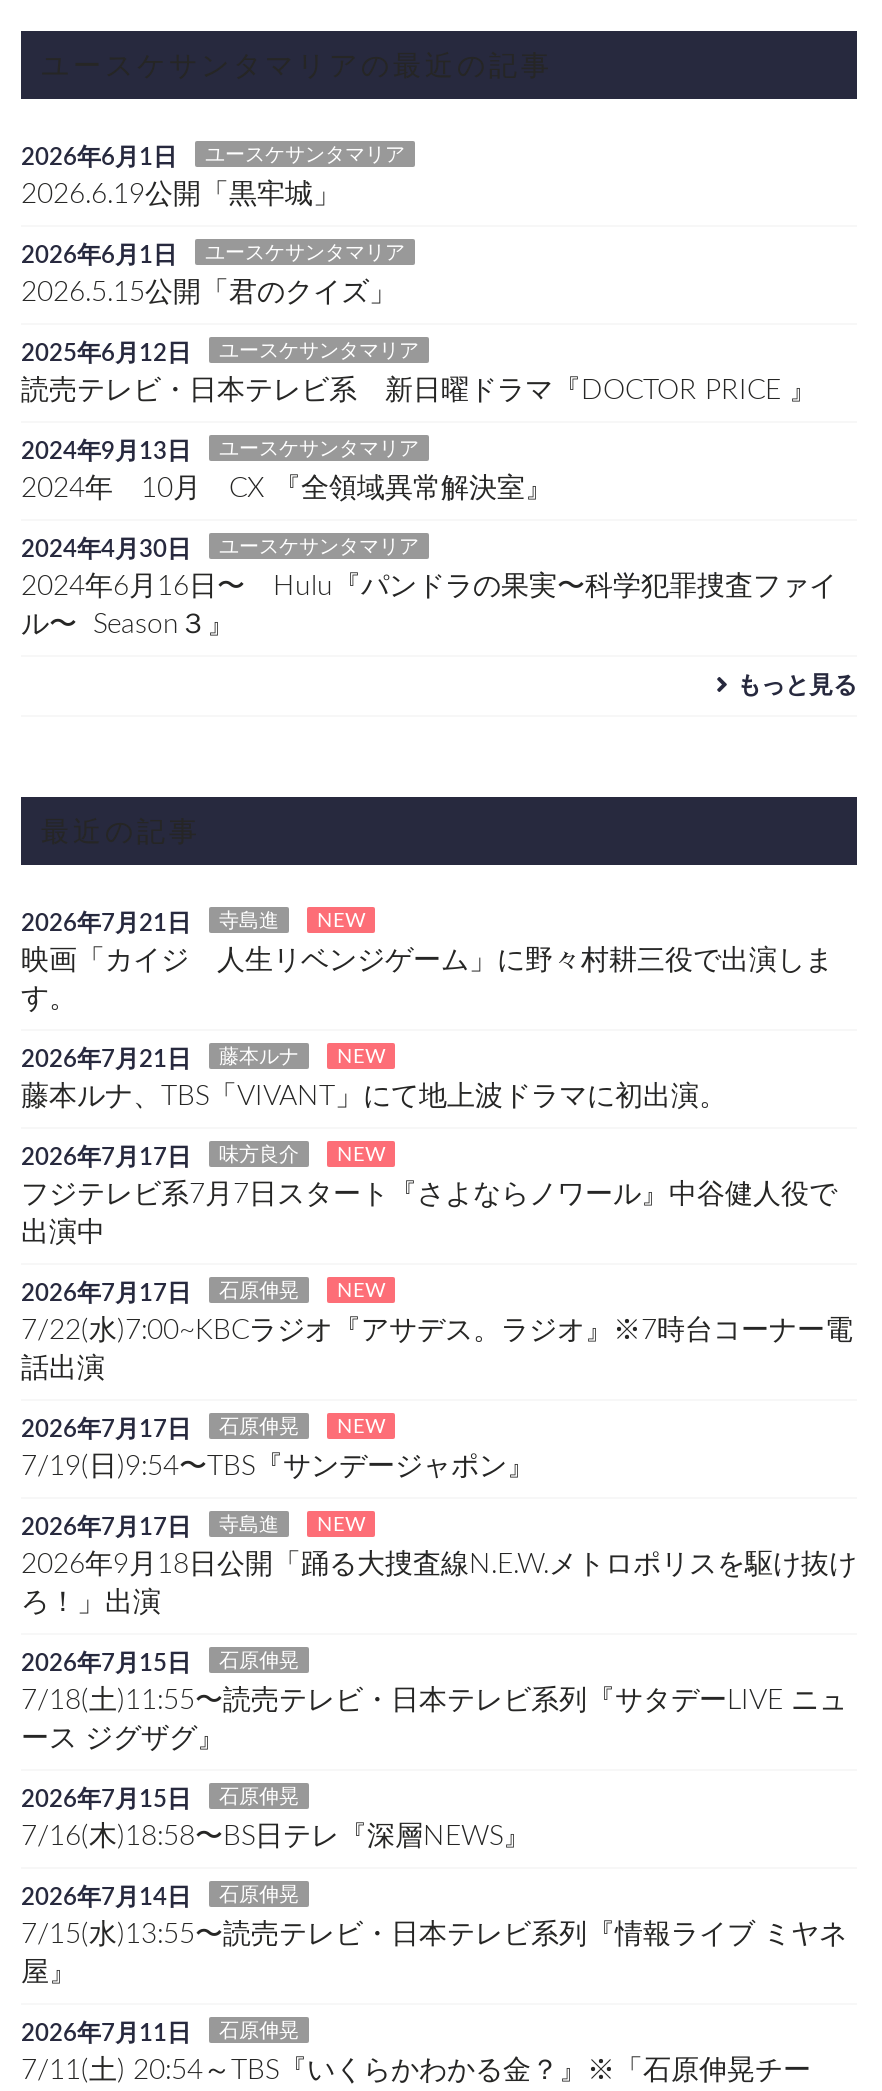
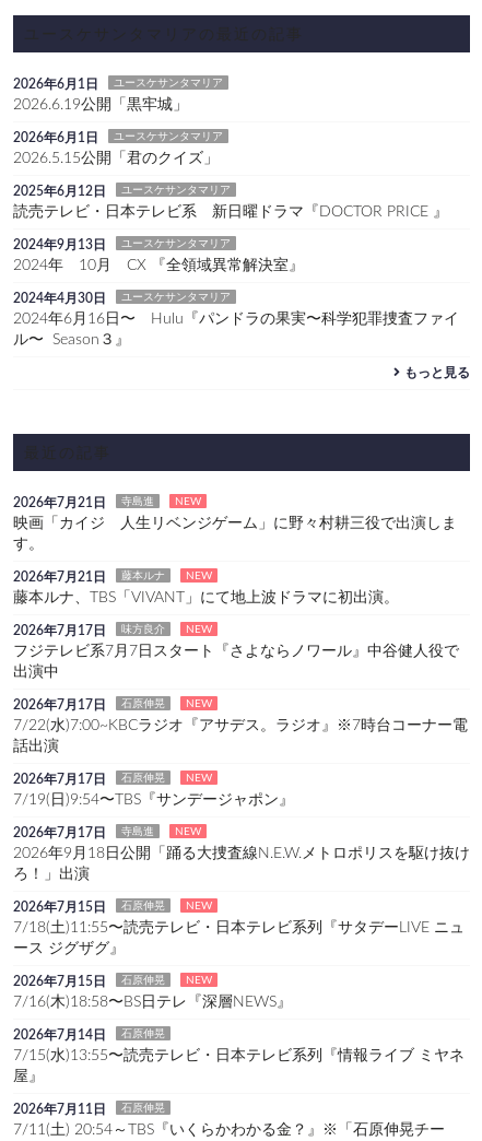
none -> [186,900,212,911] NEW
none -> [186,975,212,985] NEW

